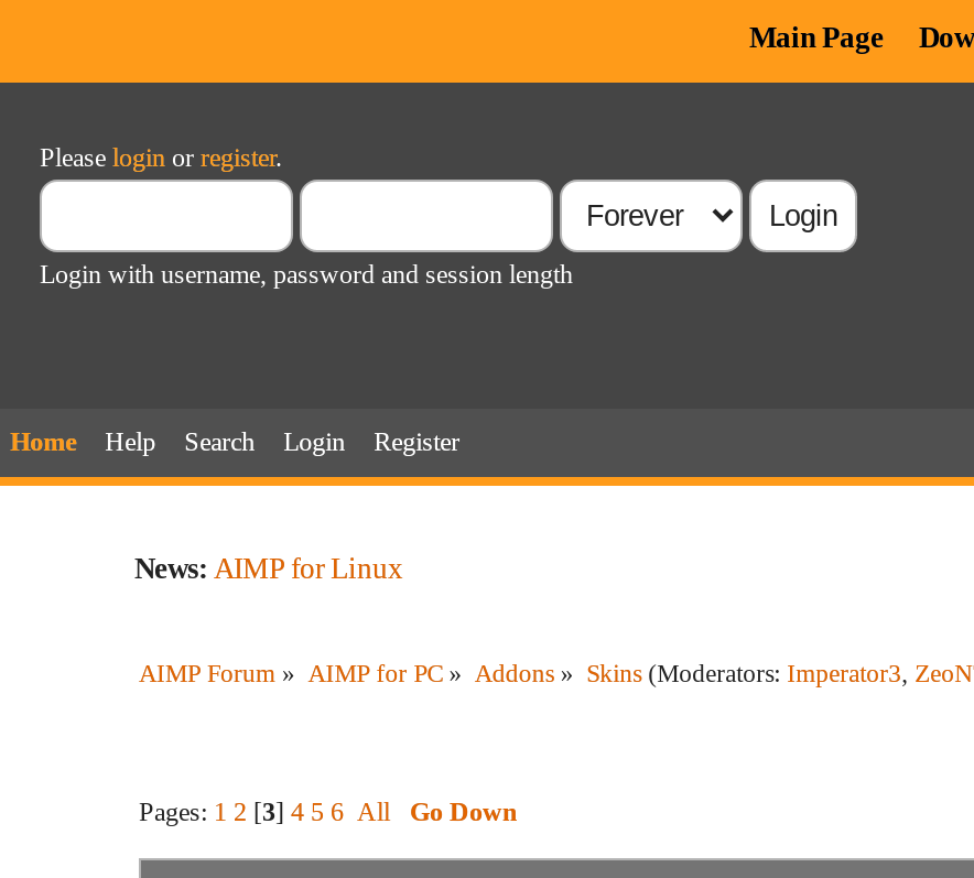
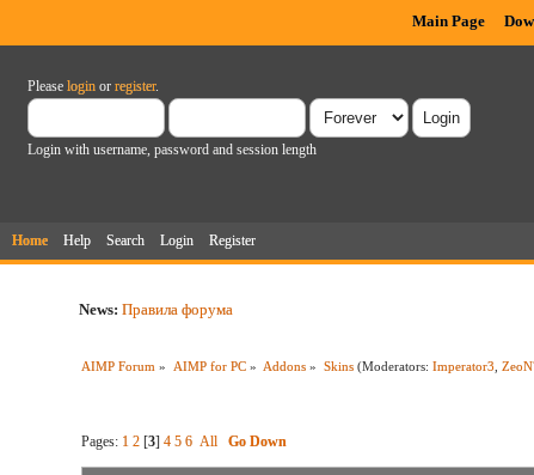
[134,552,403,585] News: AIMP for Linux -> [79,300,233,318] News: Правила форума

